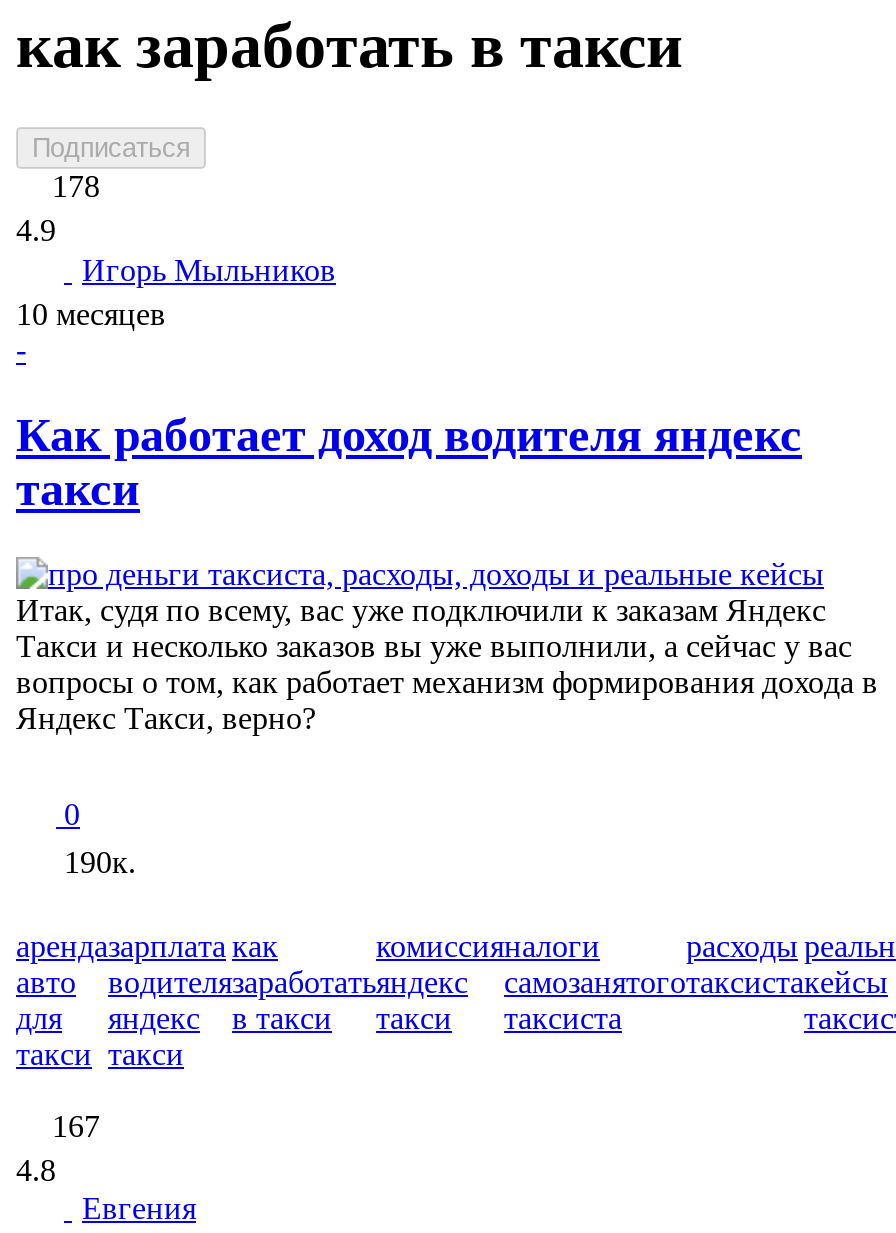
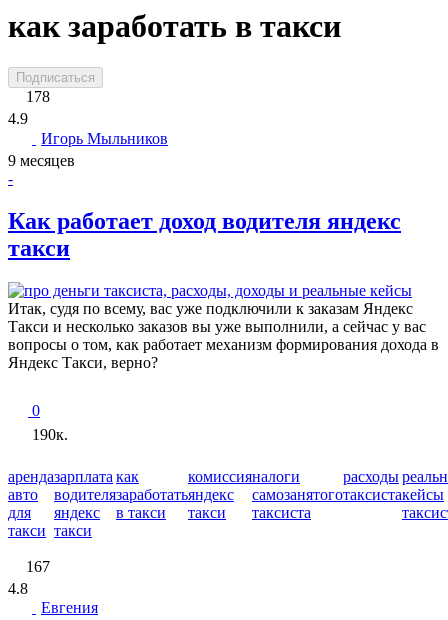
[16,297,166,331] 10 месяцев -> [8,152,75,169] 9 месяцев

